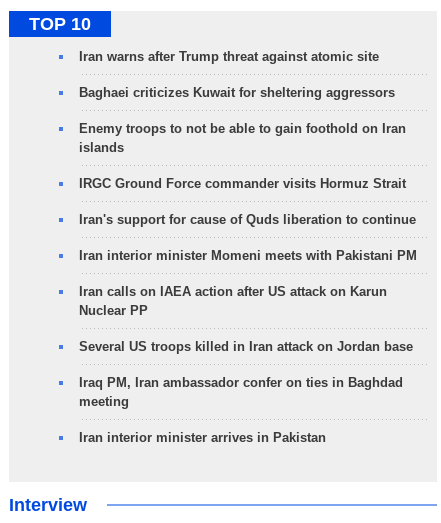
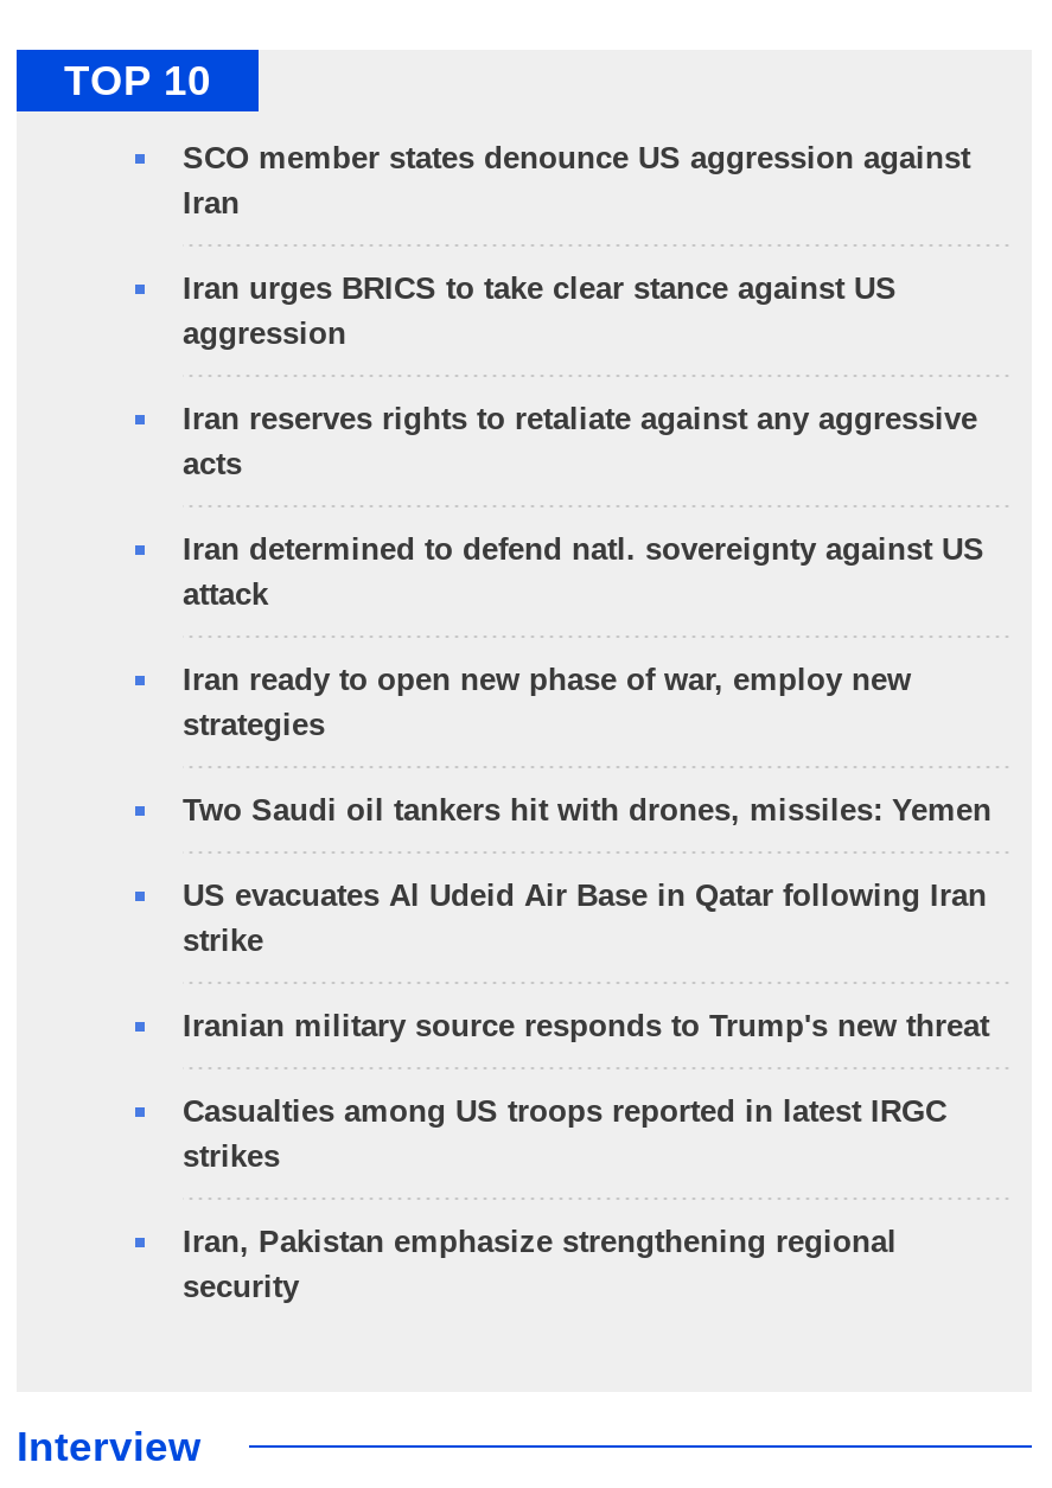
[79,49,379,64] Iran warns after Trump threat against atomic site -> [183,140,970,220] SCO member states denounce US aggression against | Iran
[79,85,395,100] Baghaei criticizes Kuwait for sheltering aggressors -> [183,270,897,351] Iran urges BRICS to take clear stance against US | aggression
[79,121,406,155] Enemy troops to not be able to gain foothold on Iran | islands -> [183,401,977,481] Iran reserves rights to retaliate against any aggressive | acts
[79,176,406,191] IRGC Ground Force commander visits Hormuz Strait -> [183,531,984,612] Iran determined to defend natl. sovereignty against US | attack
[79,212,416,227] Iran's support for cause of Quds liberation to continue -> [183,661,911,742] Iran ready to open new phase of war, employ new | strategies
[79,248,417,263] Iran interior minister Momeni meets with Pakistani PM -> [183,792,992,827] Two Saudi oil tankers hit with drones, missiles: Yemen
[79,284,387,318] Iran calls on IAEA action after US attack on Karun | Nuclear PP -> [183,877,987,958] US evacuates Al Udeid Air Base in Qatar following Iran | strike
[79,339,413,354] Several US troops killed in Iran attack on Jordan base -> [183,1008,989,1043] Iranian military source responds to Trump's new threat
[79,375,403,409] Iraq PM, Iran ambassador confer on ties in Baghdad | meeting -> [183,1093,946,1174] Casualties among US troops reported in latest IRGC | strikes
[79,430,326,445] Iran interior minister arrives in Pakistan -> [183,1223,897,1304] Iran, Pakistan emphasize strengthening regional | security

